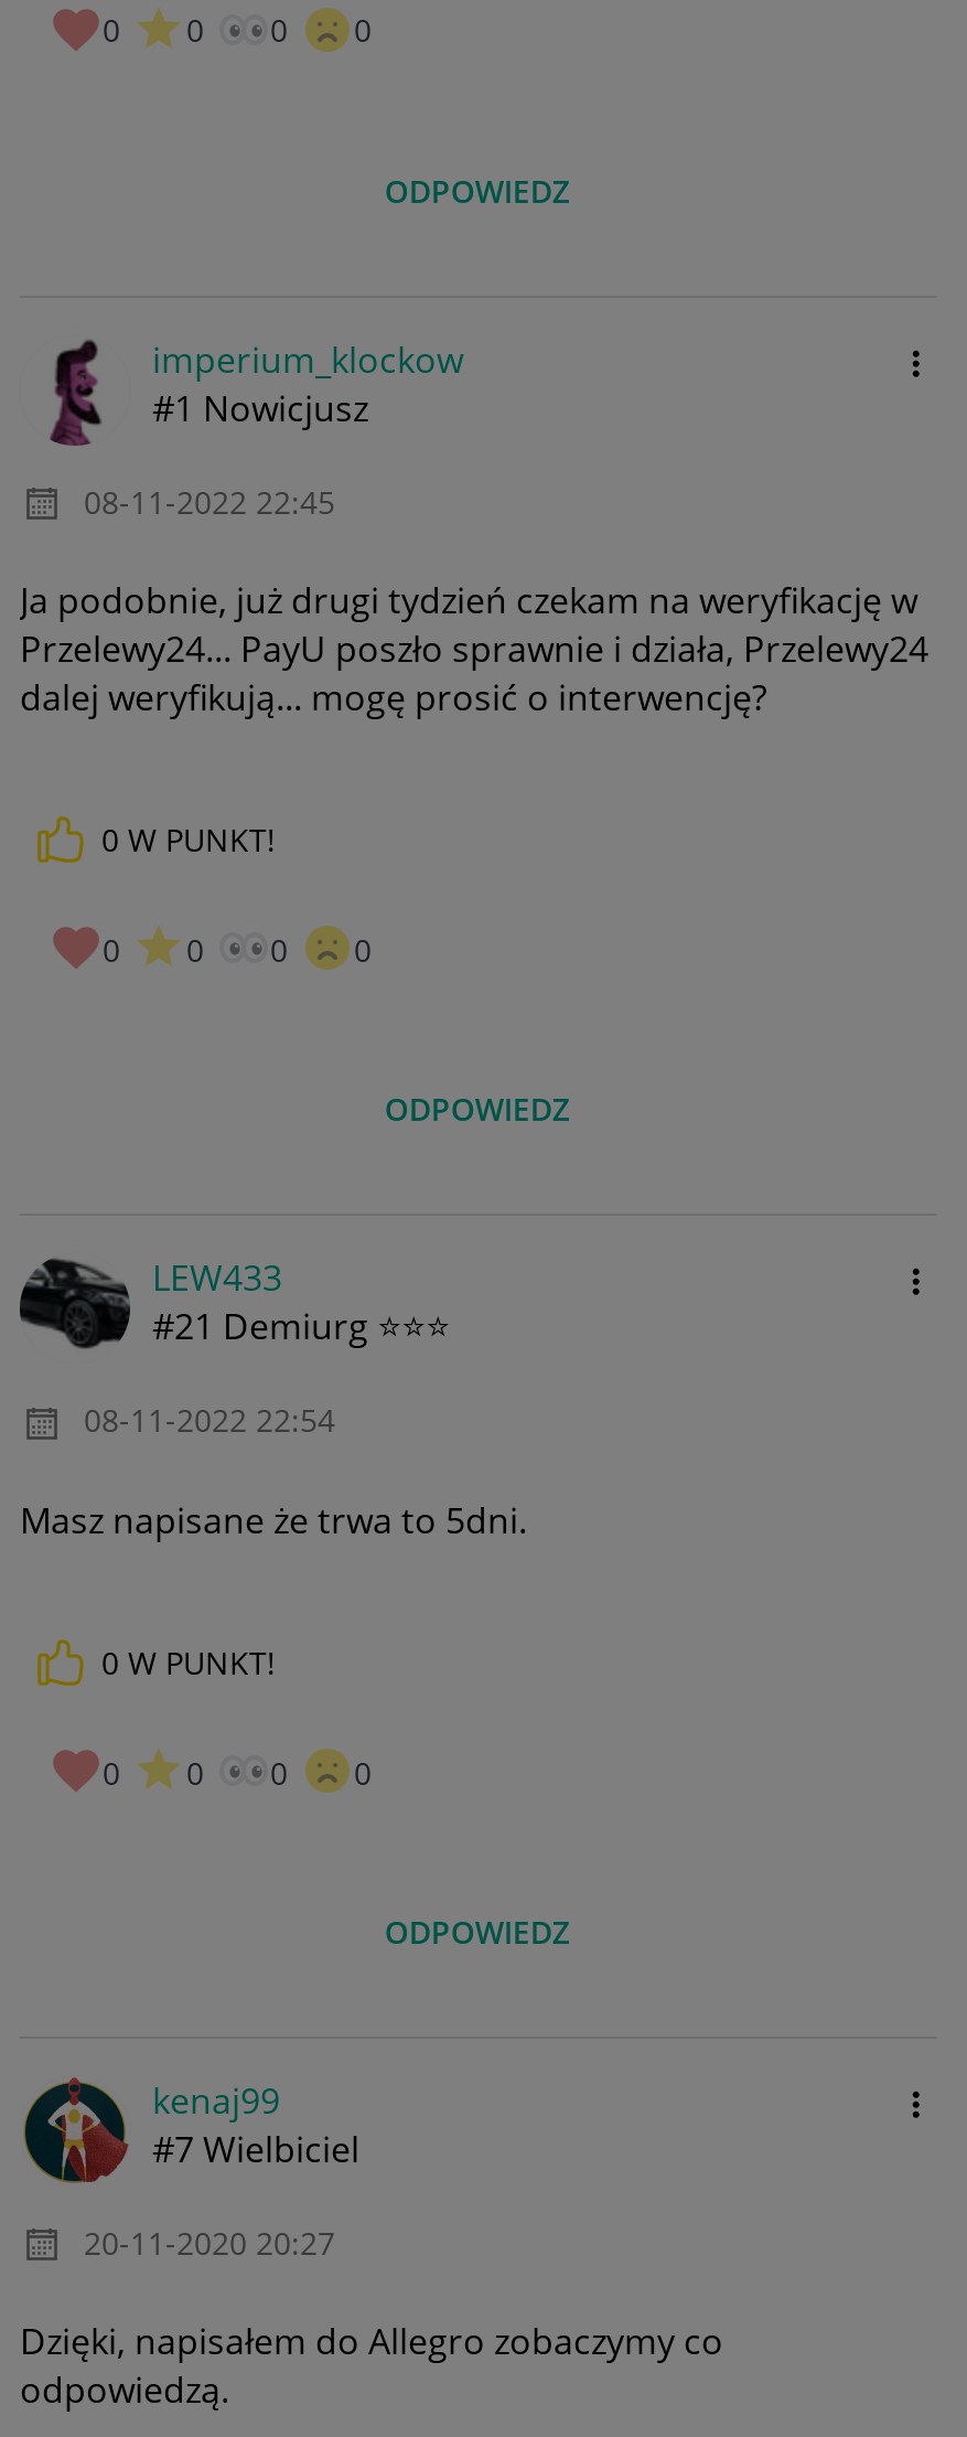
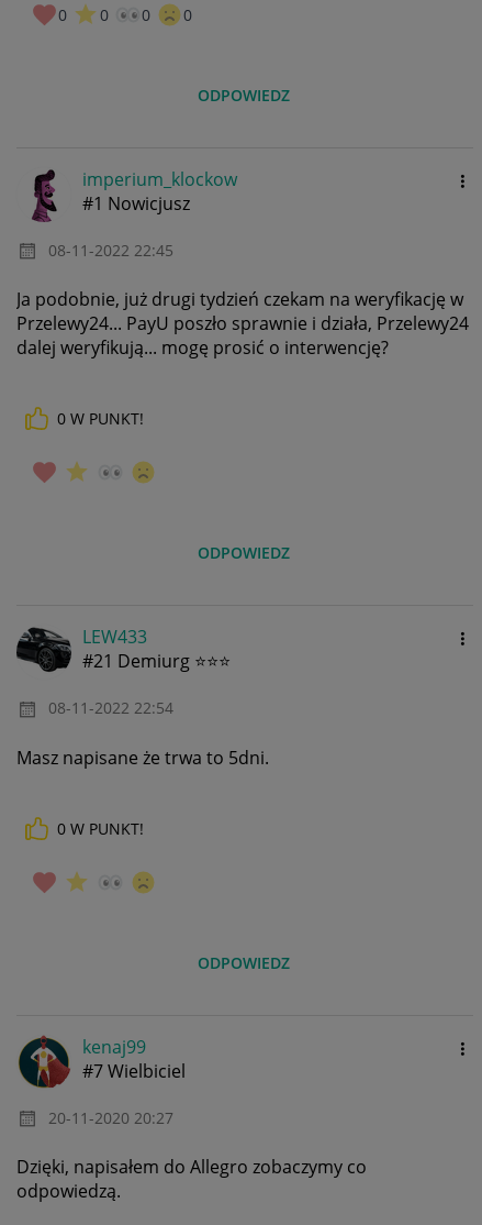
[103,929,372,971] 0 | 0 | 0 | 0 -> none
[103,1751,372,1793] 0 | 0 | 0 | 0 -> none

